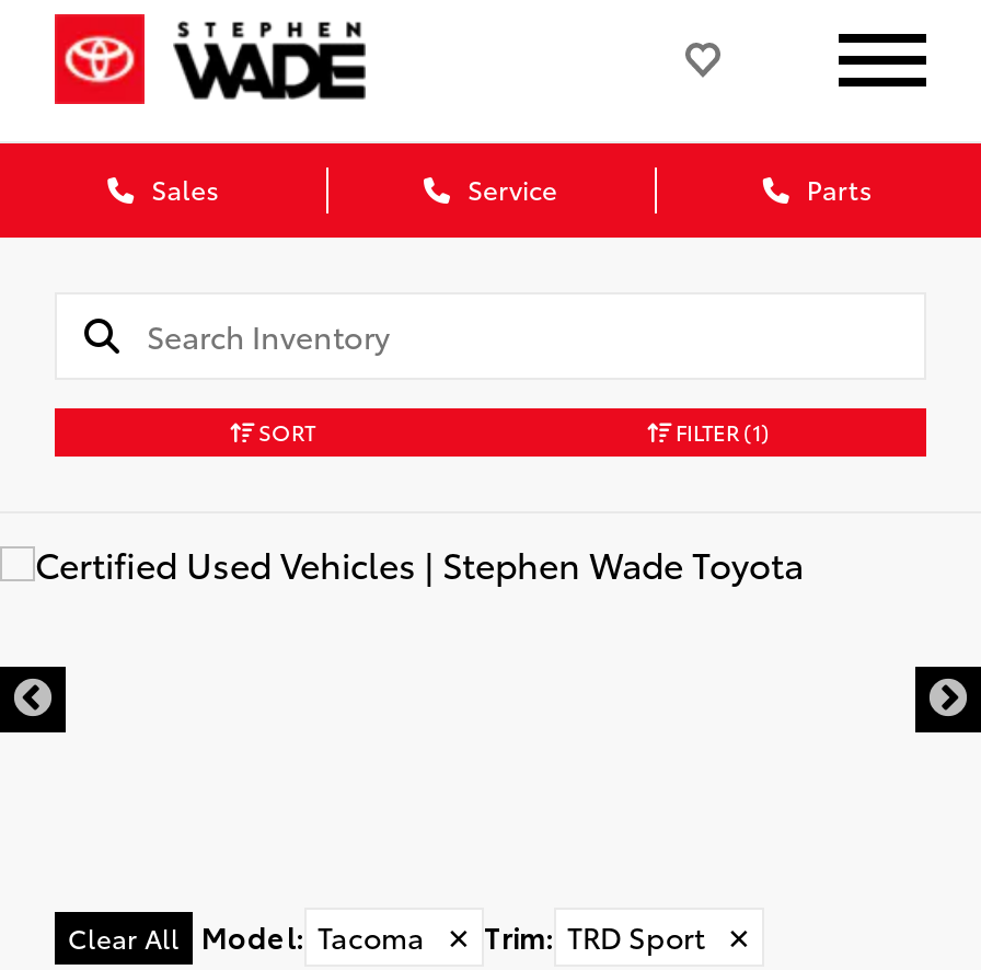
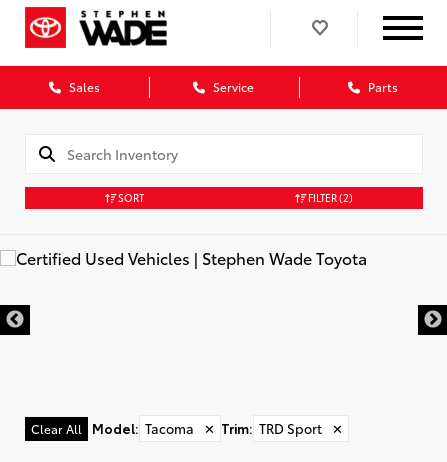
[671,414,770,447] FILTER (1) -> [305,190,352,205] FILTER (2)

